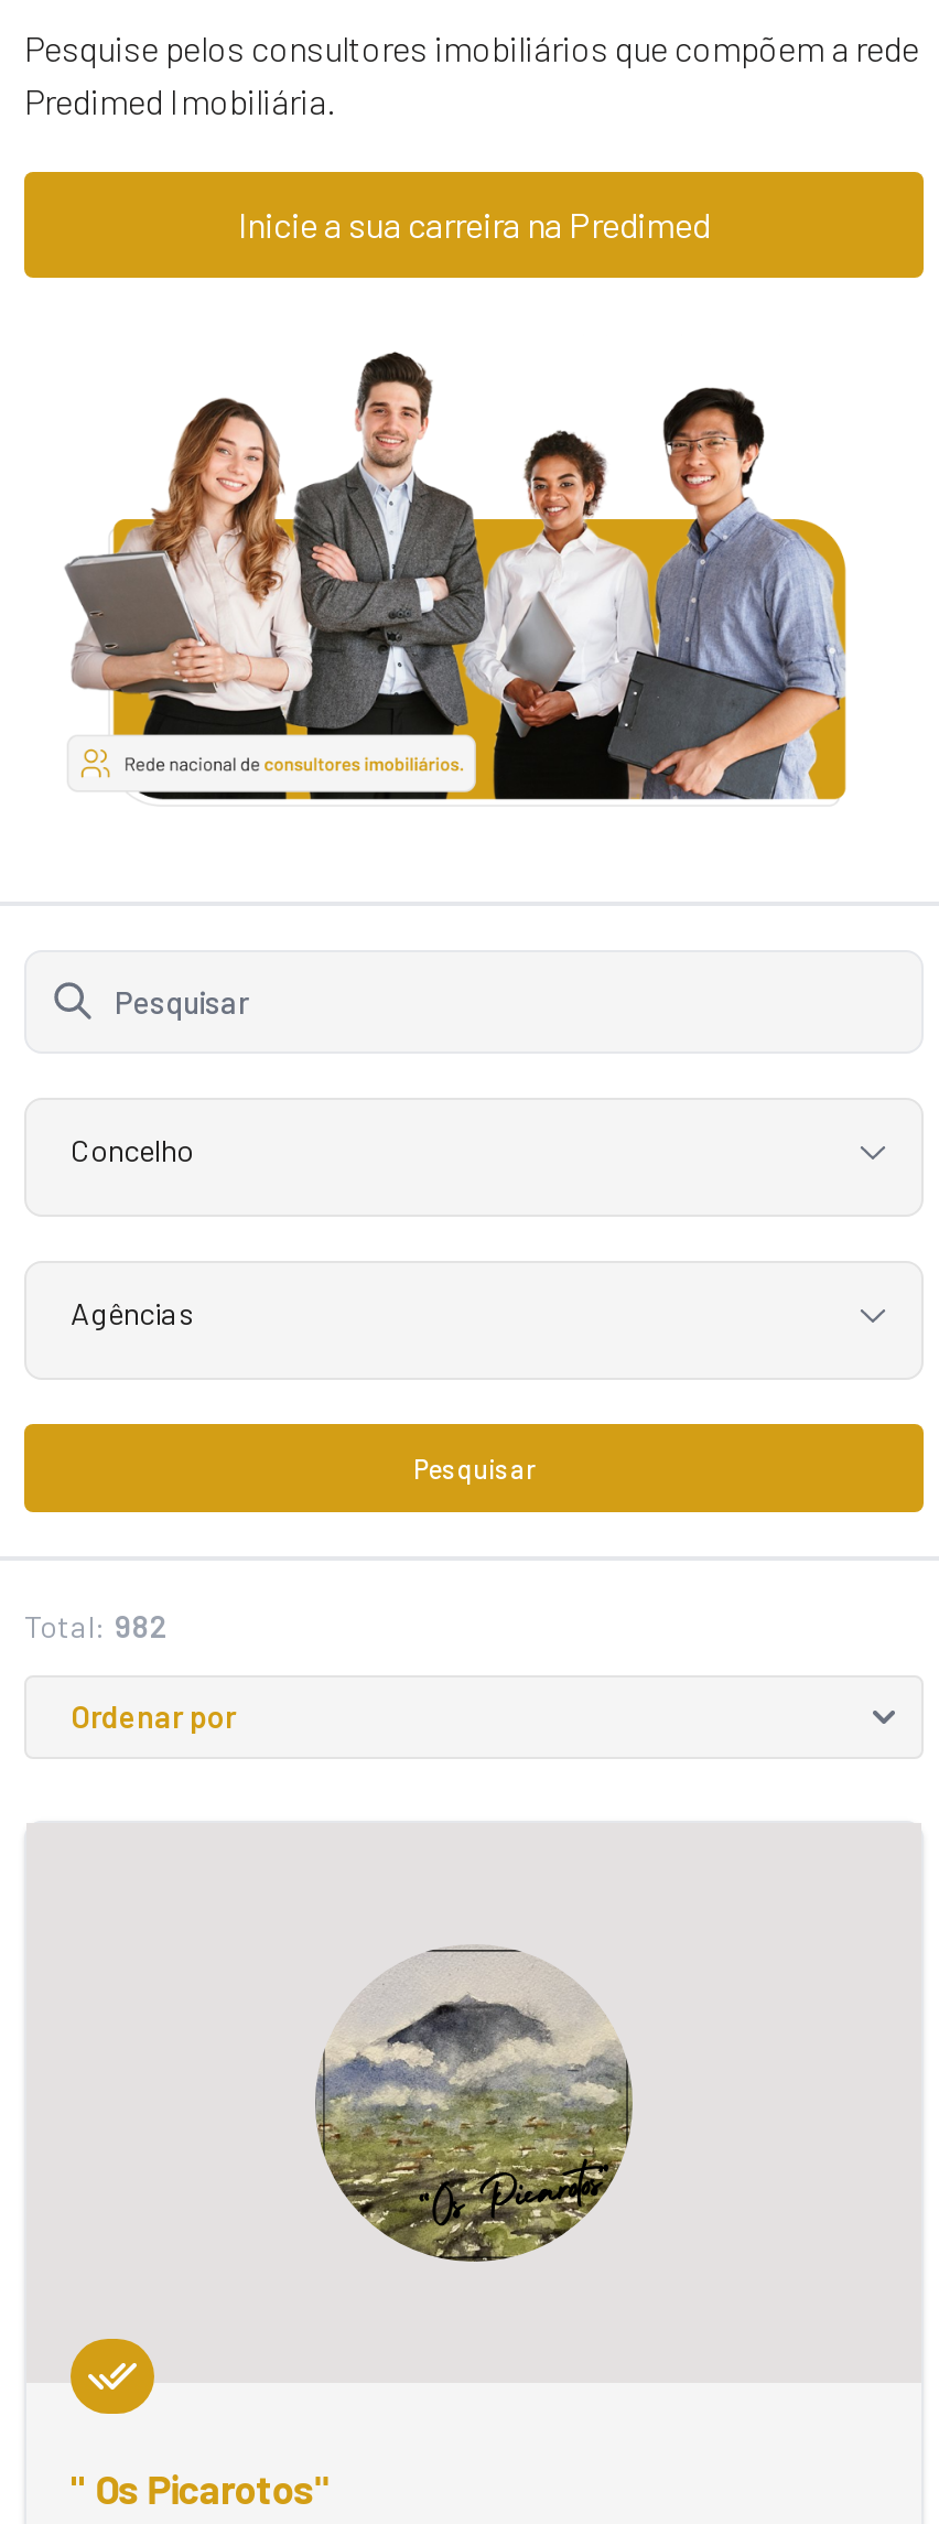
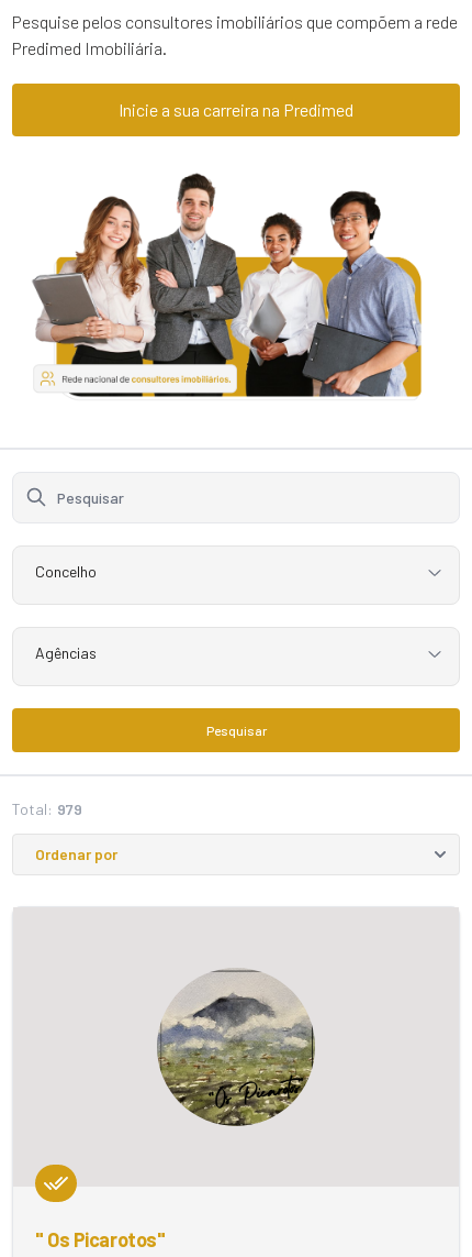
[24,1607,168,1644] Total: 982 -> [12,800,82,818] Total: 979

